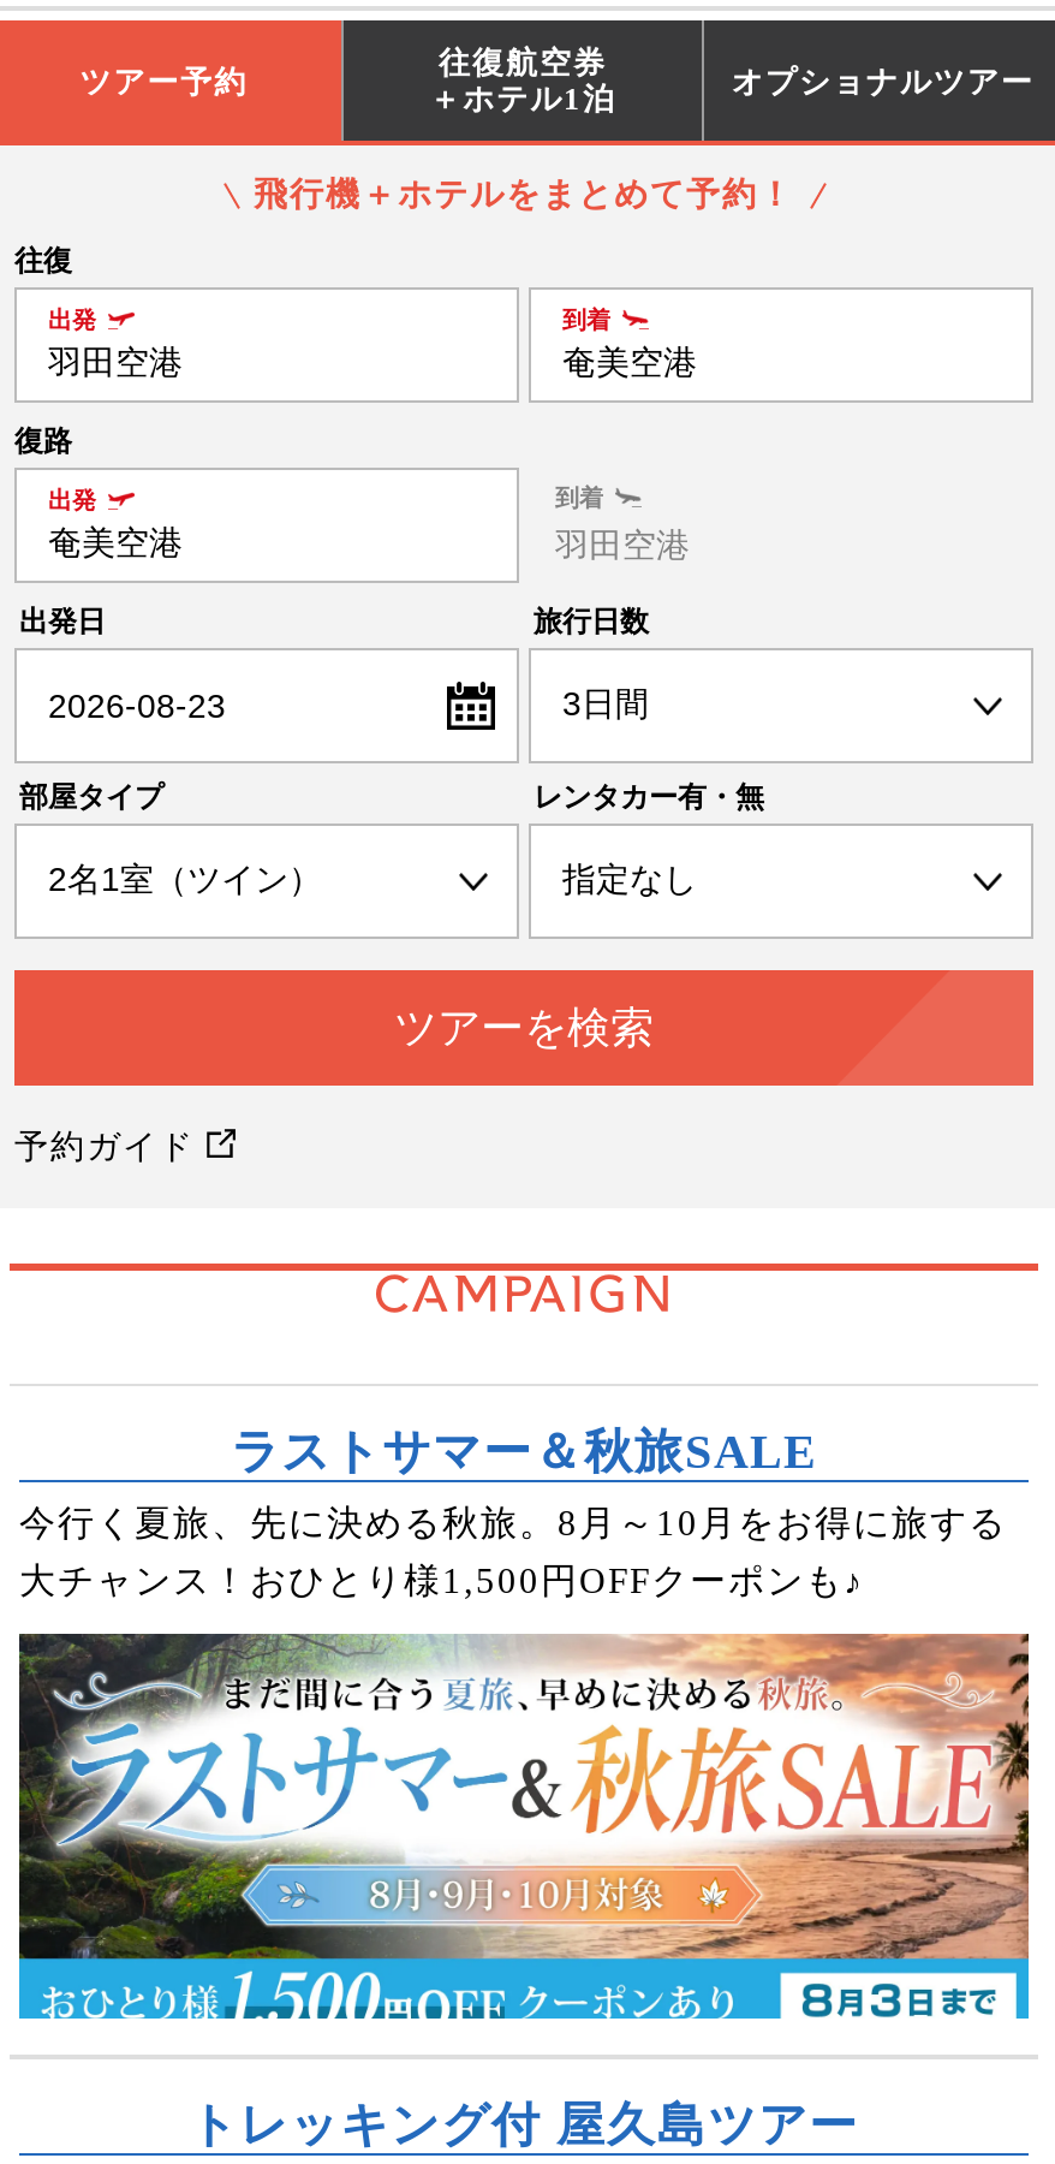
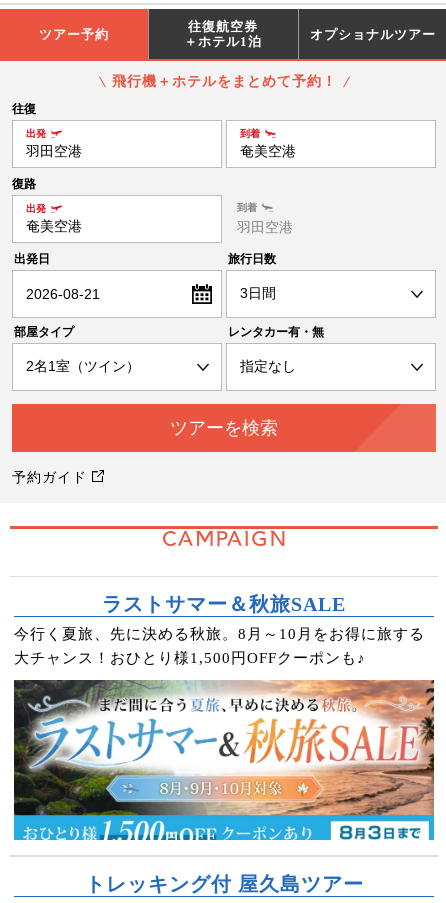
[48,686,226,725] 2026-08-23 -> [26,286,100,302] 2026-08-21

